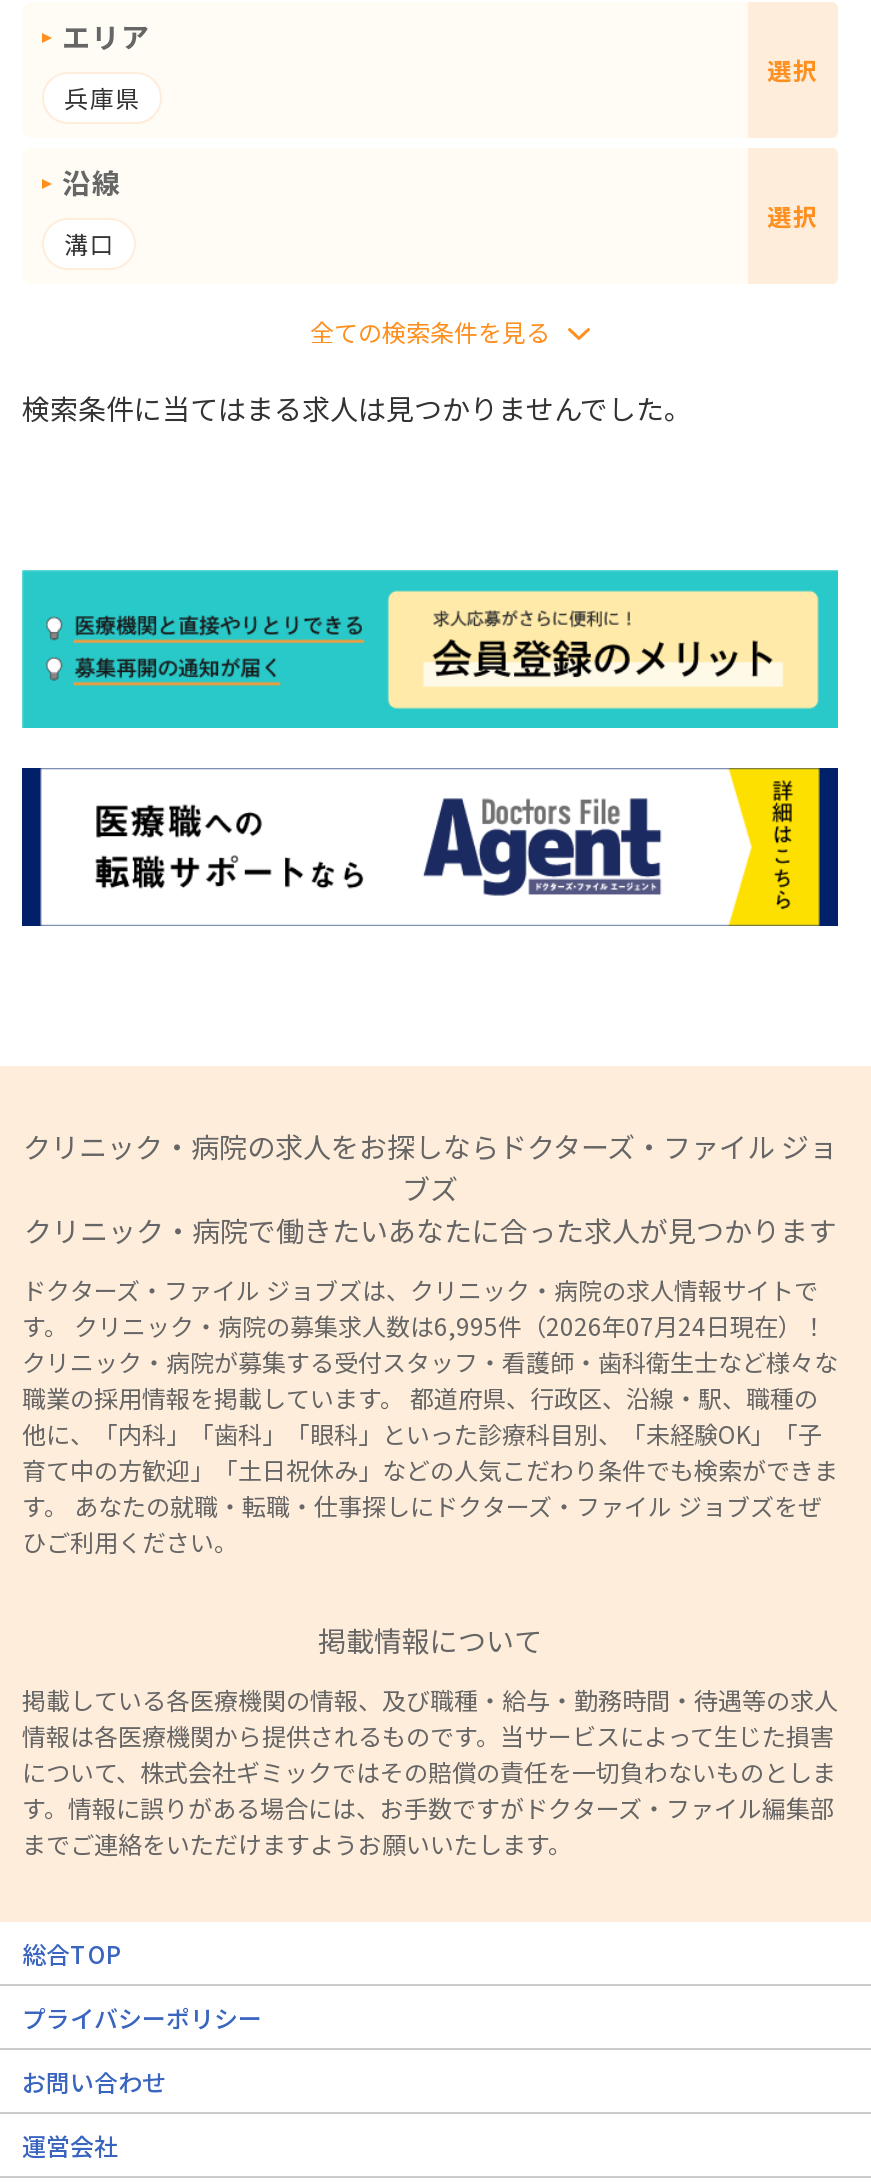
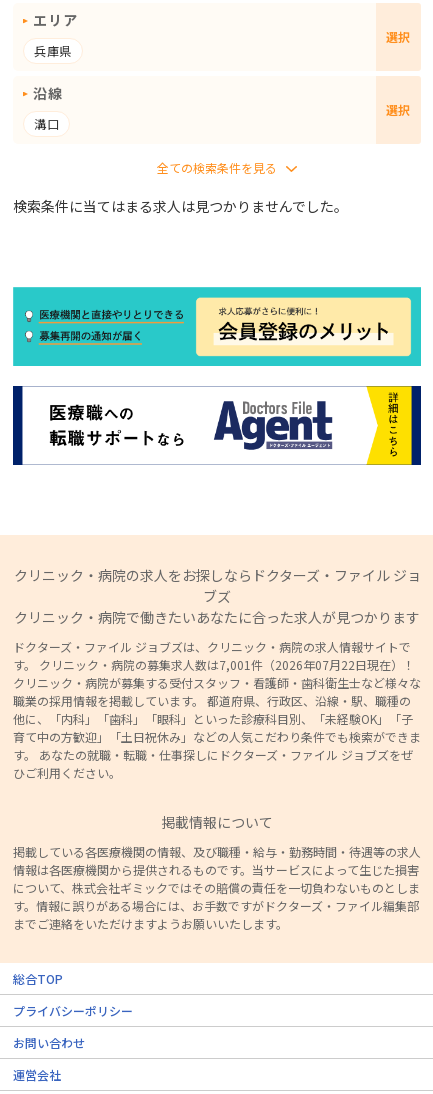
[22,1309,826,1343] す。 クリニック・病院の募集求人数は6,995件（2026年07月24日現在）！ -> [13,656,415,673] す。 クリニック・病院の募集求人数は7,001件（2026年07月22日現在）！

